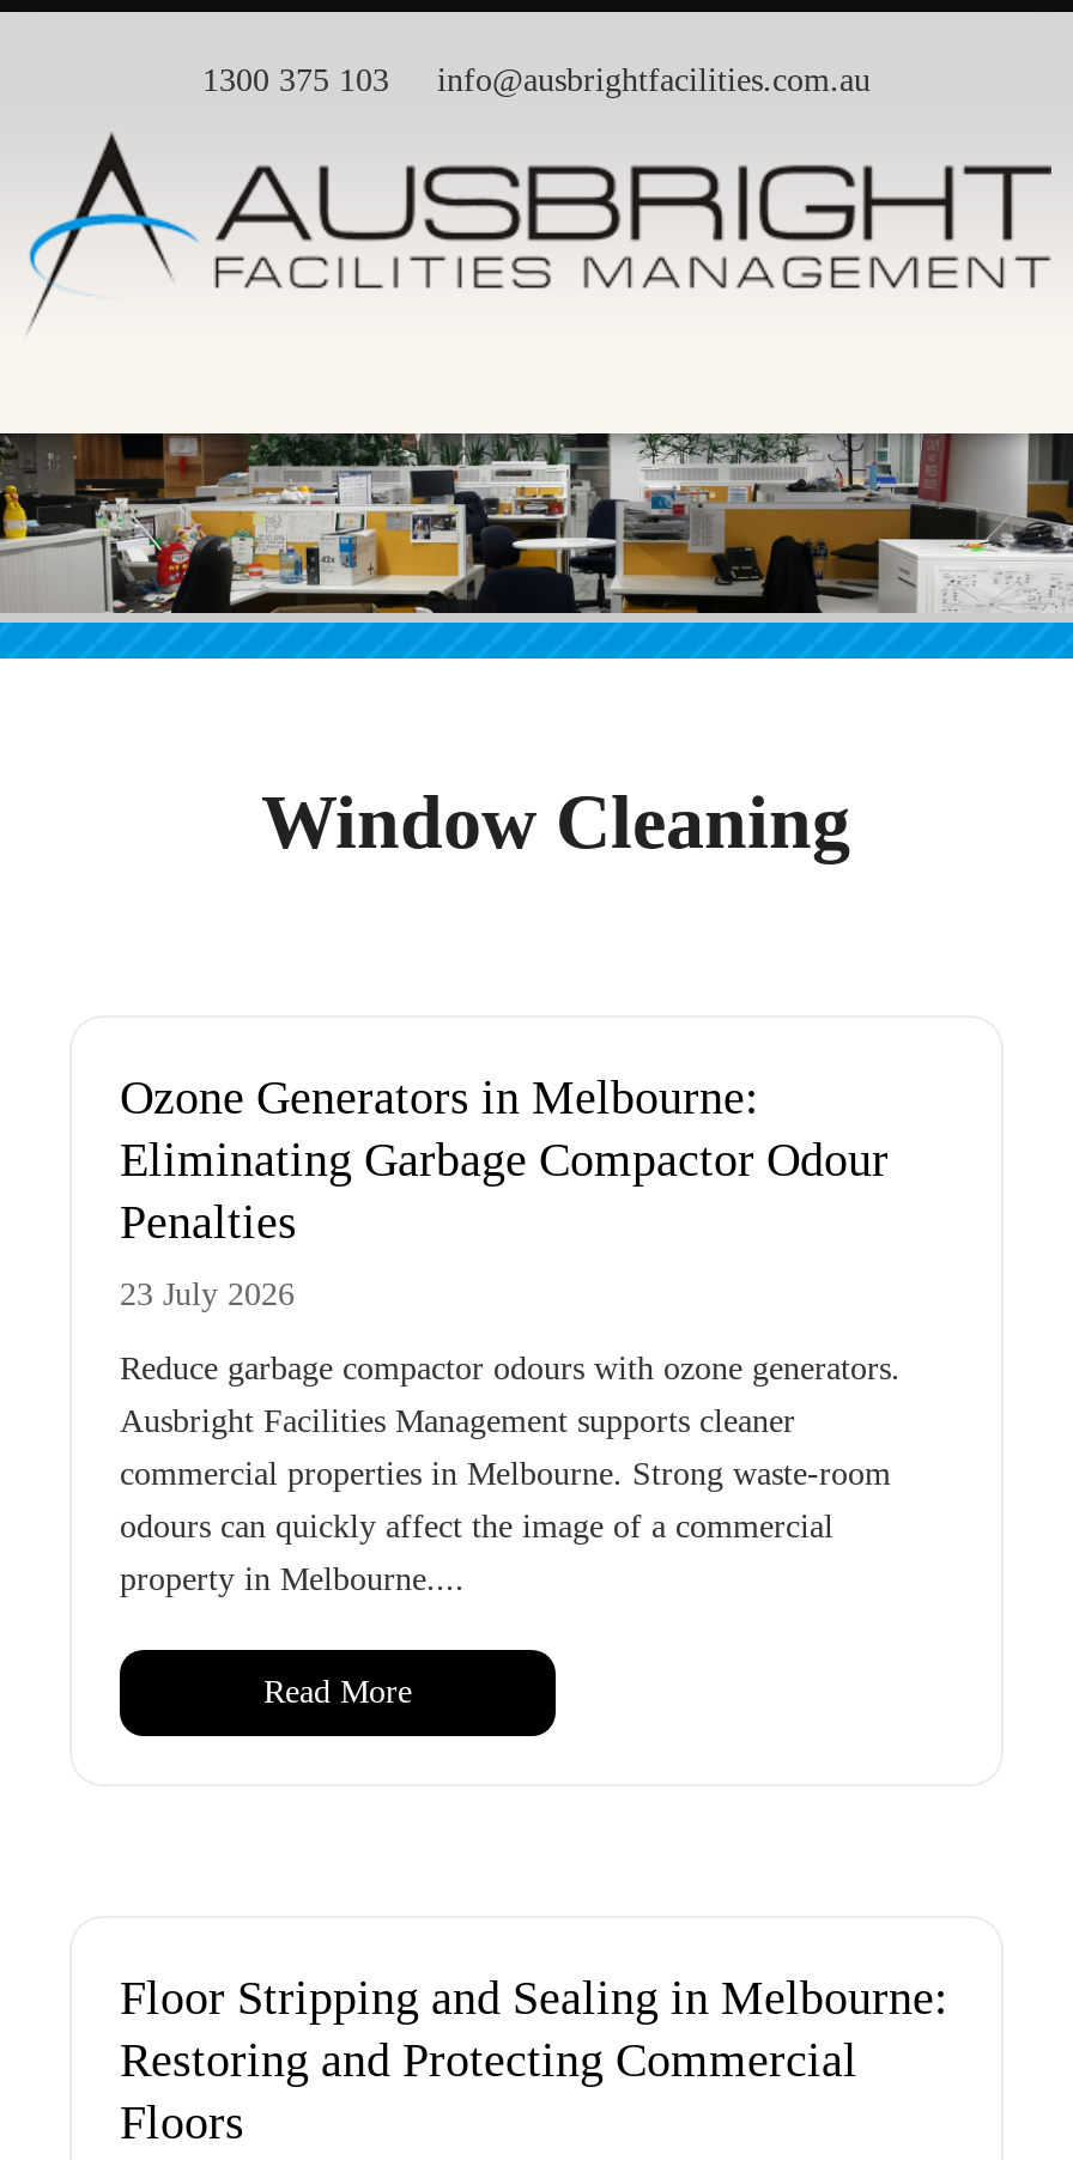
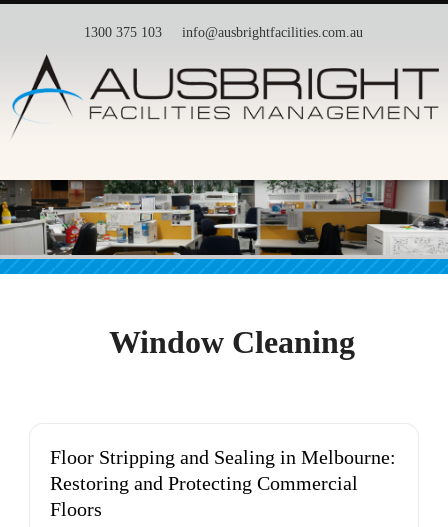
[120,1070,901,1709] Ozone Generators in Melbourne: | Eliminating Garbage Compactor Odour | Penalties | 23 July 2026 | Reduce garbage compactor odours with ozone generators. | Ausbright Facilities Management supports cleaner | commercial properties in Melbourne. Strong waste-room | odours can quickly affect the image of a commercial | property in Melbourne.... | Read More -> none

